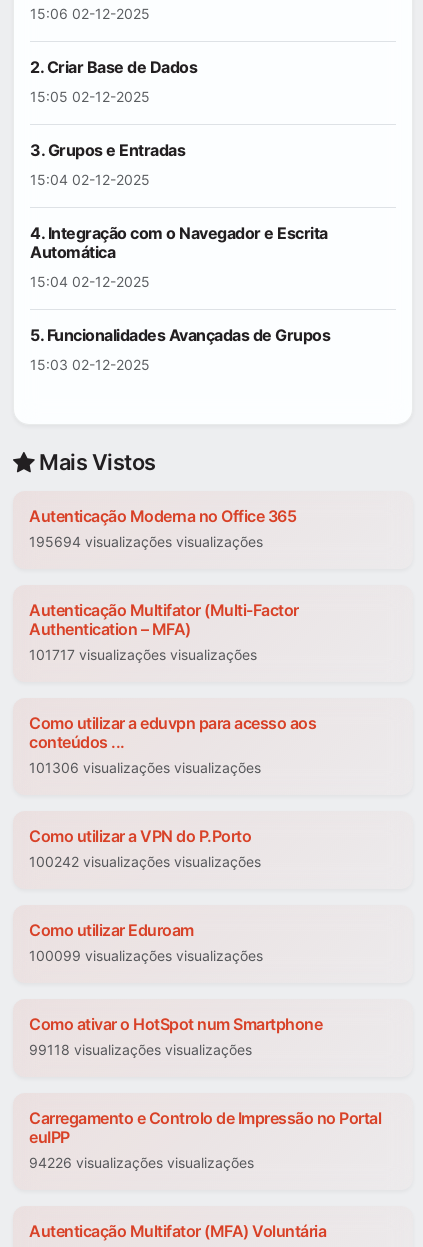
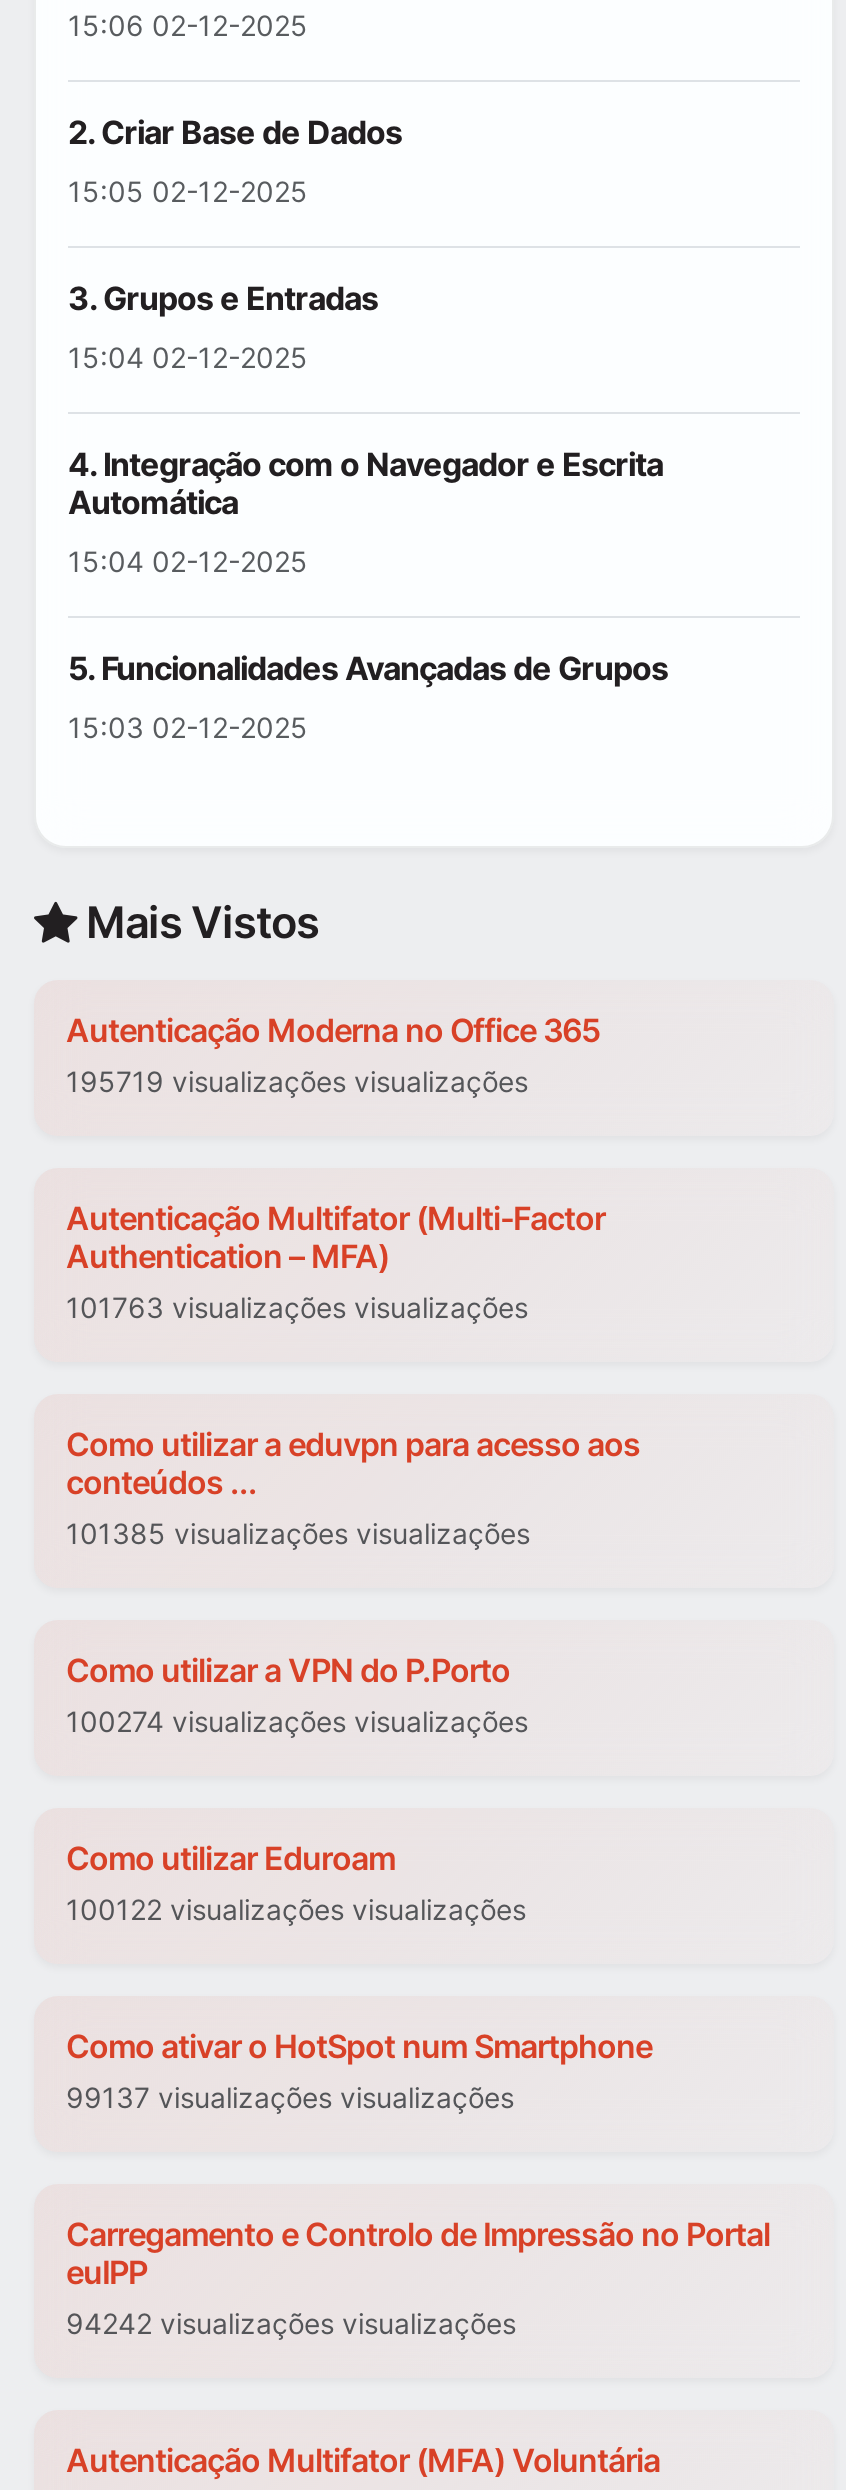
[29,533,263,550] 195694 visualizações visualizações -> [66,1065,528,1099] 195719 visualizações visualizações
[29,646,257,663] 101717 visualizações visualizações -> [66,1291,528,1325] 101763 visualizações visualizações
[29,759,261,776] 101306 visualizações visualizações -> [66,1517,530,1551] 101385 visualizações visualizações
[29,853,261,870] 100242 visualizações visualizações -> [66,1705,528,1739] 100274 visualizações visualizações
[29,947,263,964] 100099 visualizações visualizações -> [66,1893,526,1927] 100122 visualizações visualizações
[29,1041,252,1058] 99118 visualizações visualizações -> [66,2081,514,2115] 99137 visualizações visualizações
[29,1154,254,1171] 94226 visualizações visualizações -> [66,2307,516,2341] 94242 visualizações visualizações

